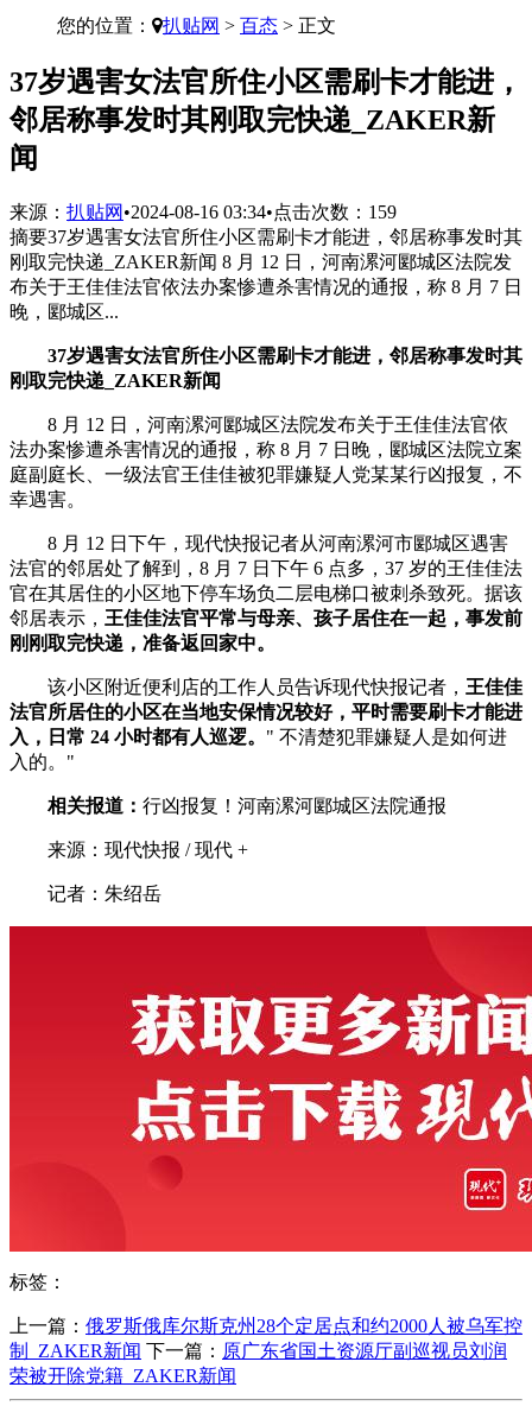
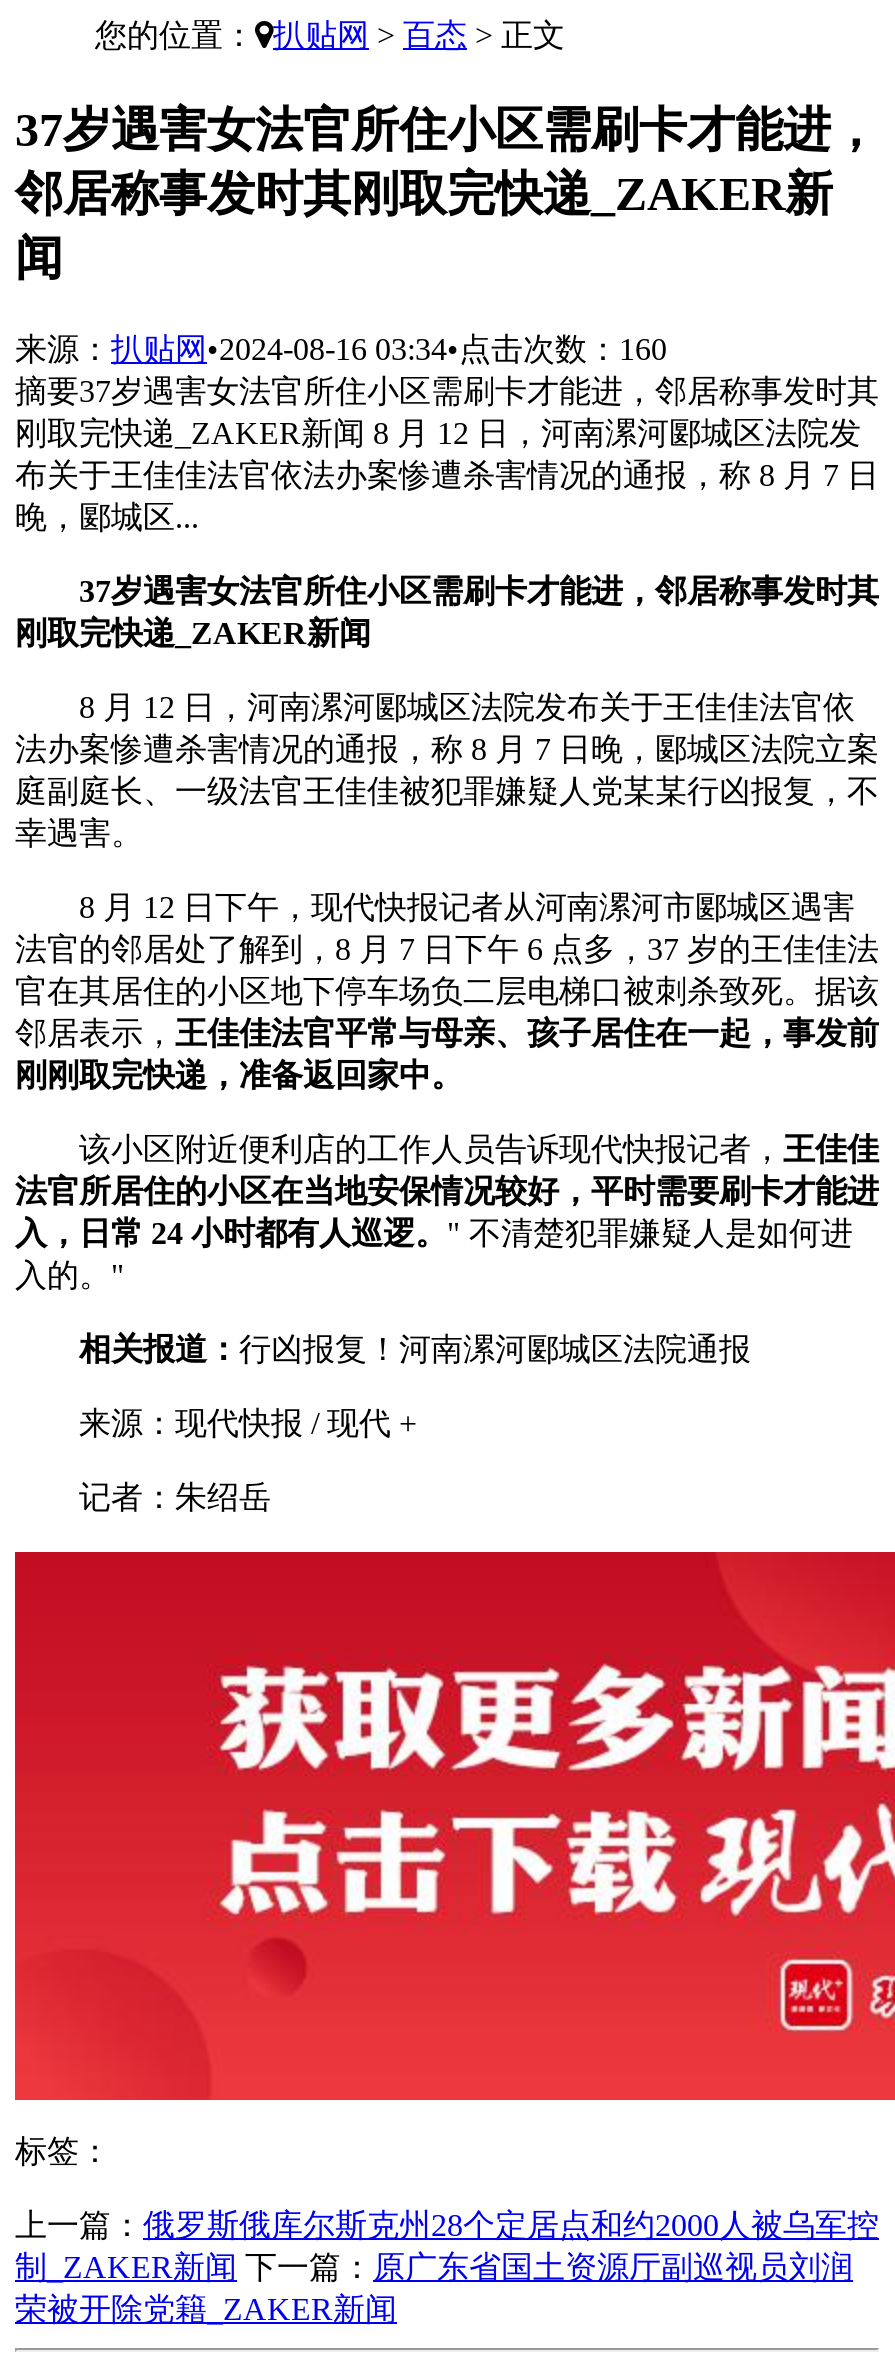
[9,202,397,222] 来源：扒贴网•2024-08-16 03:34•点击次数：159 -> [15,331,667,365] 来源：扒贴网•2024-08-16 03:34•点击次数：160

